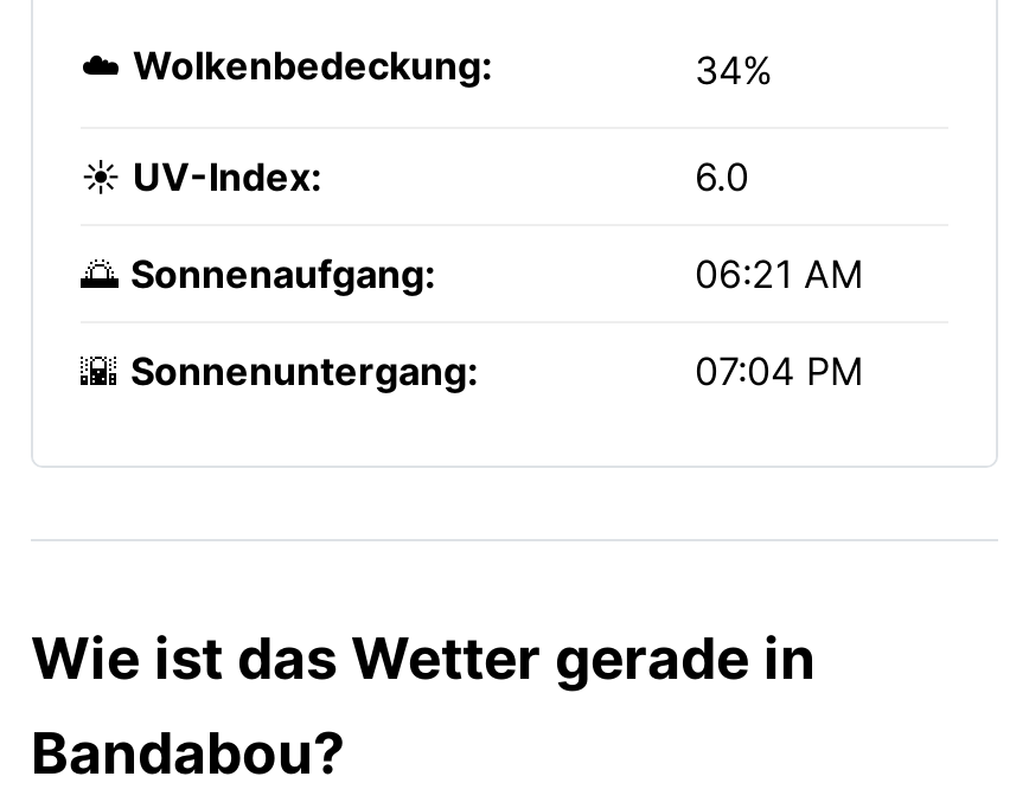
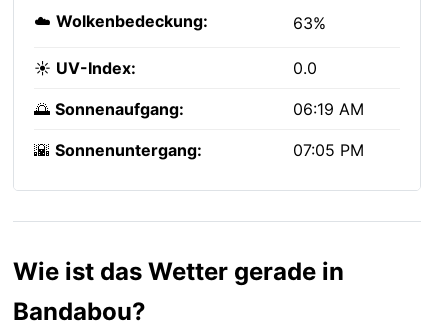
[695,46,773,94] 34% -> [293,13,326,33] 63%
[695,153,749,200] 6.0 -> [293,58,317,78] 0.0
[695,250,863,297] 06:21 AM -> [293,99,364,119] 06:19 AM
[695,347,863,394] 07:04 PM -> [293,140,364,160] 07:05 PM

